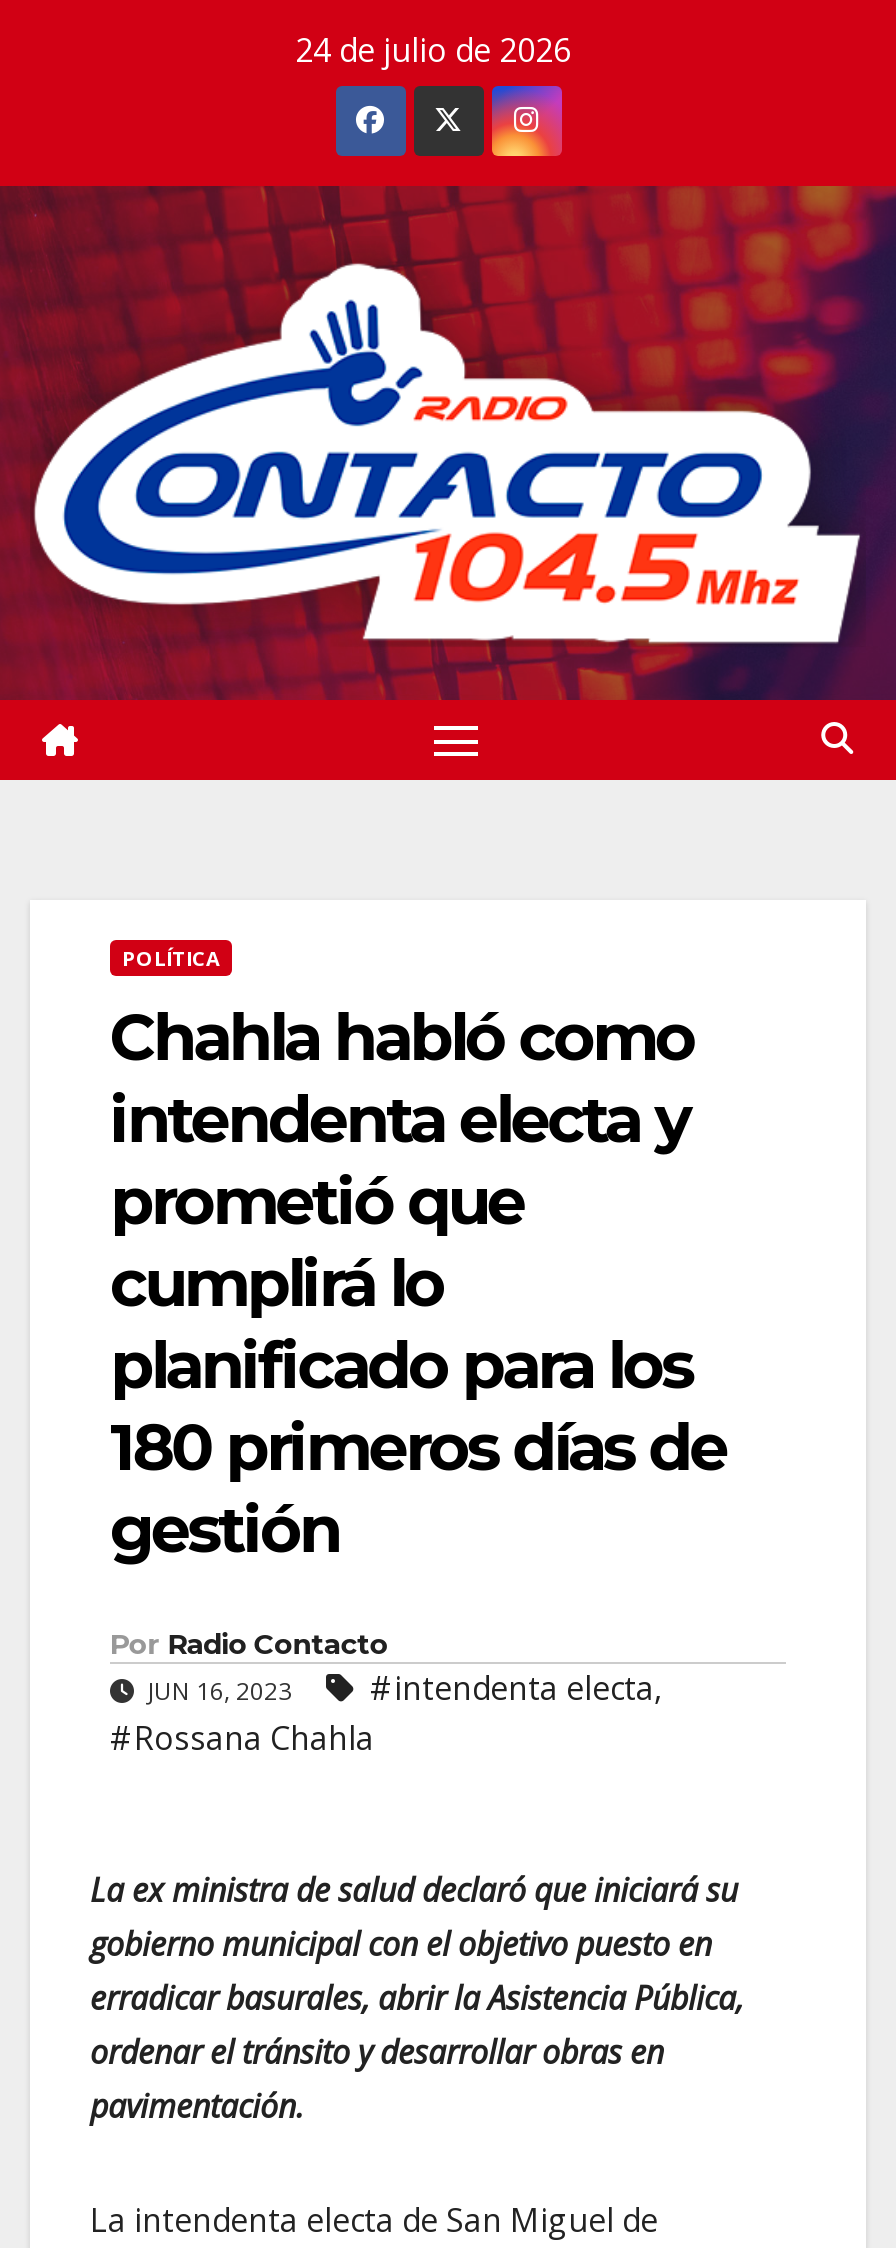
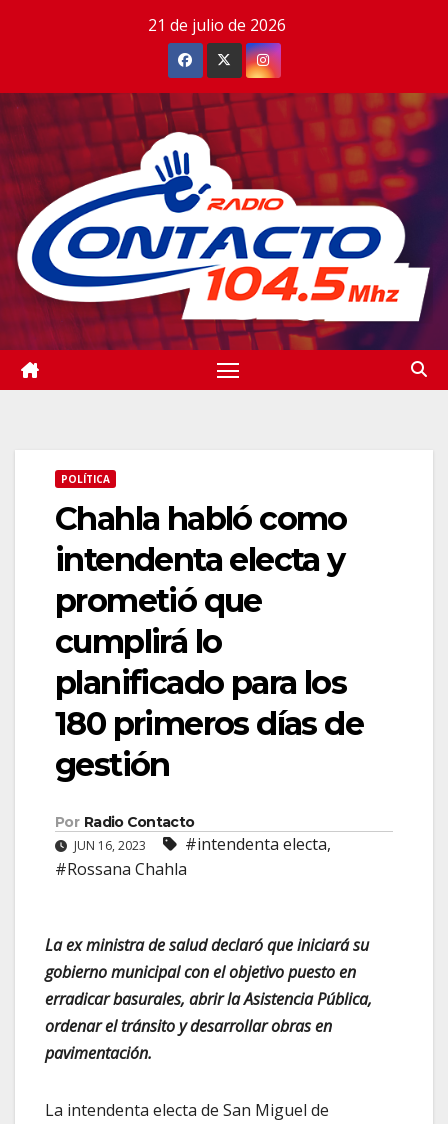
[295,28,571,72] 24 de julio de 2026 -> [147,14,285,36] 21 de julio de 2026

